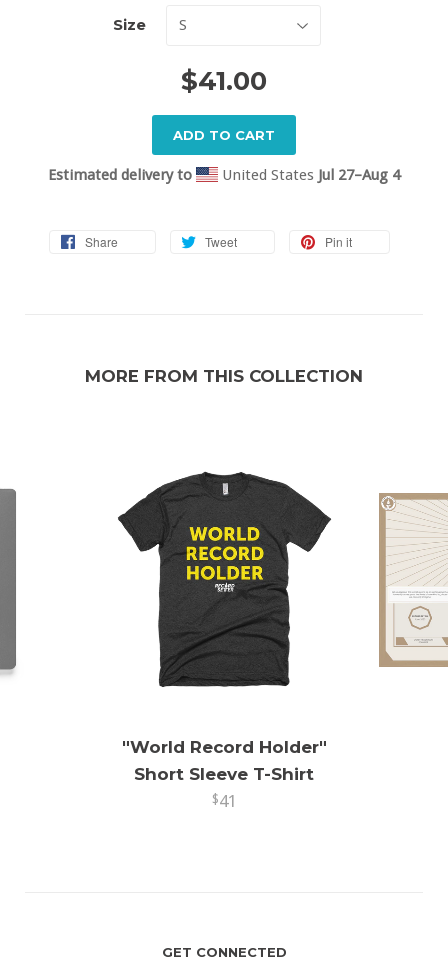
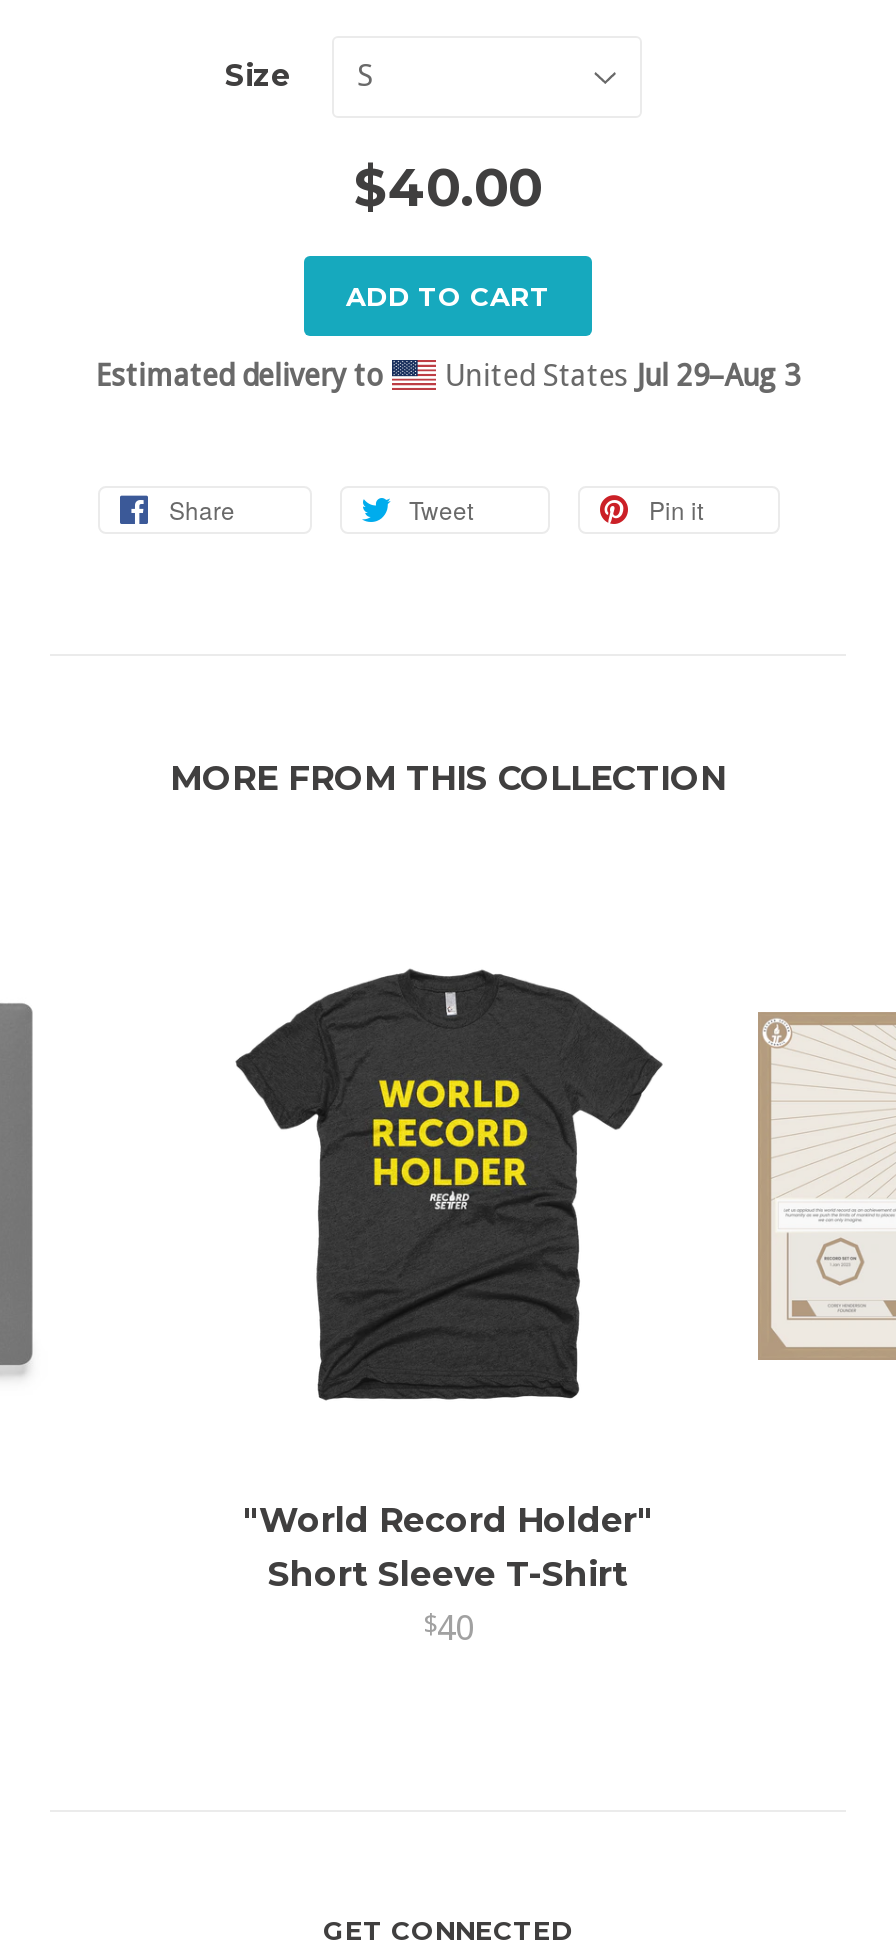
[181,65,267,97] $41.00 -> [354,156,542,220] $40.00
[218,166,400,184] United States Jul 27–Aug 4 -> [436,358,800,394] United States Jul 29–Aug 3
[211,791,236,811] $41 -> [423,1608,473,1648] $40

